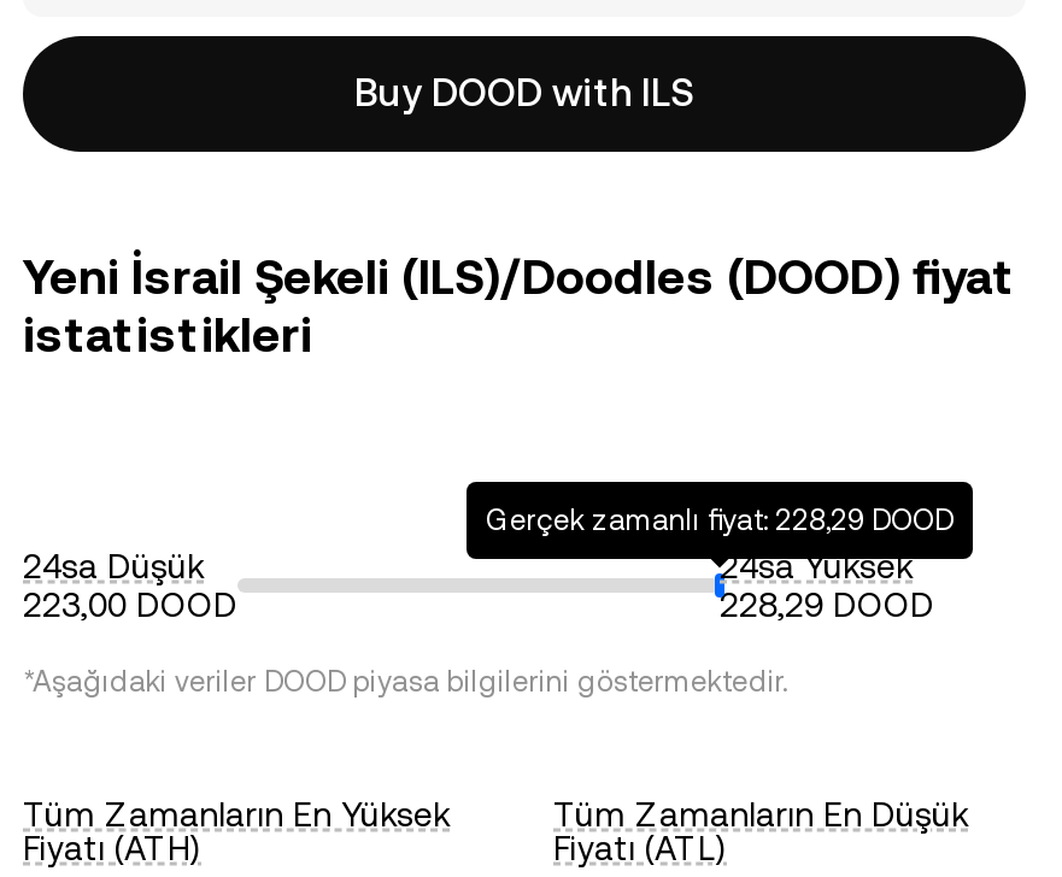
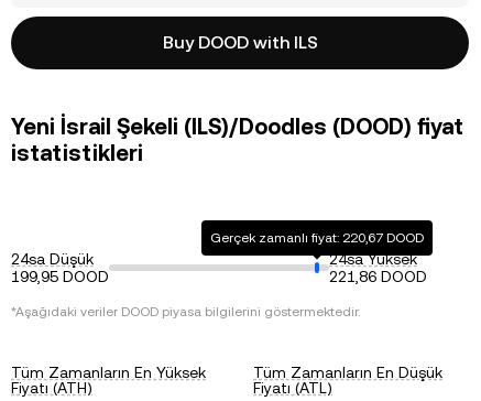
[486,504,954,537] Gerçek zamanlı fiyat: 228,29 DOOD -> [210,230,424,246] Gerçek zamanlı fiyat: 220,67 DOOD
[23,585,237,624] 223,00 DOOD -> [11,268,109,285] 199,95 DOOD
[720,585,934,624] 228,29 DOOD -> [329,268,427,285] 221,86 DOOD

